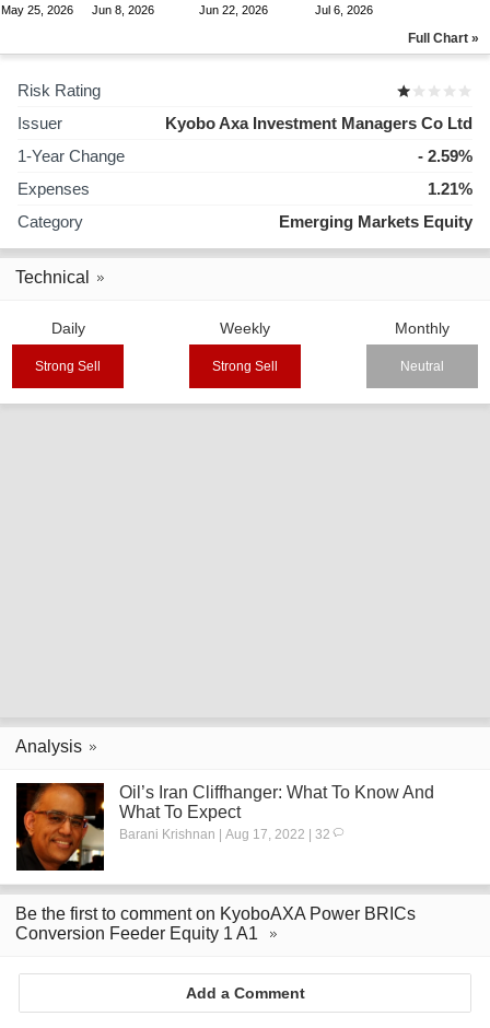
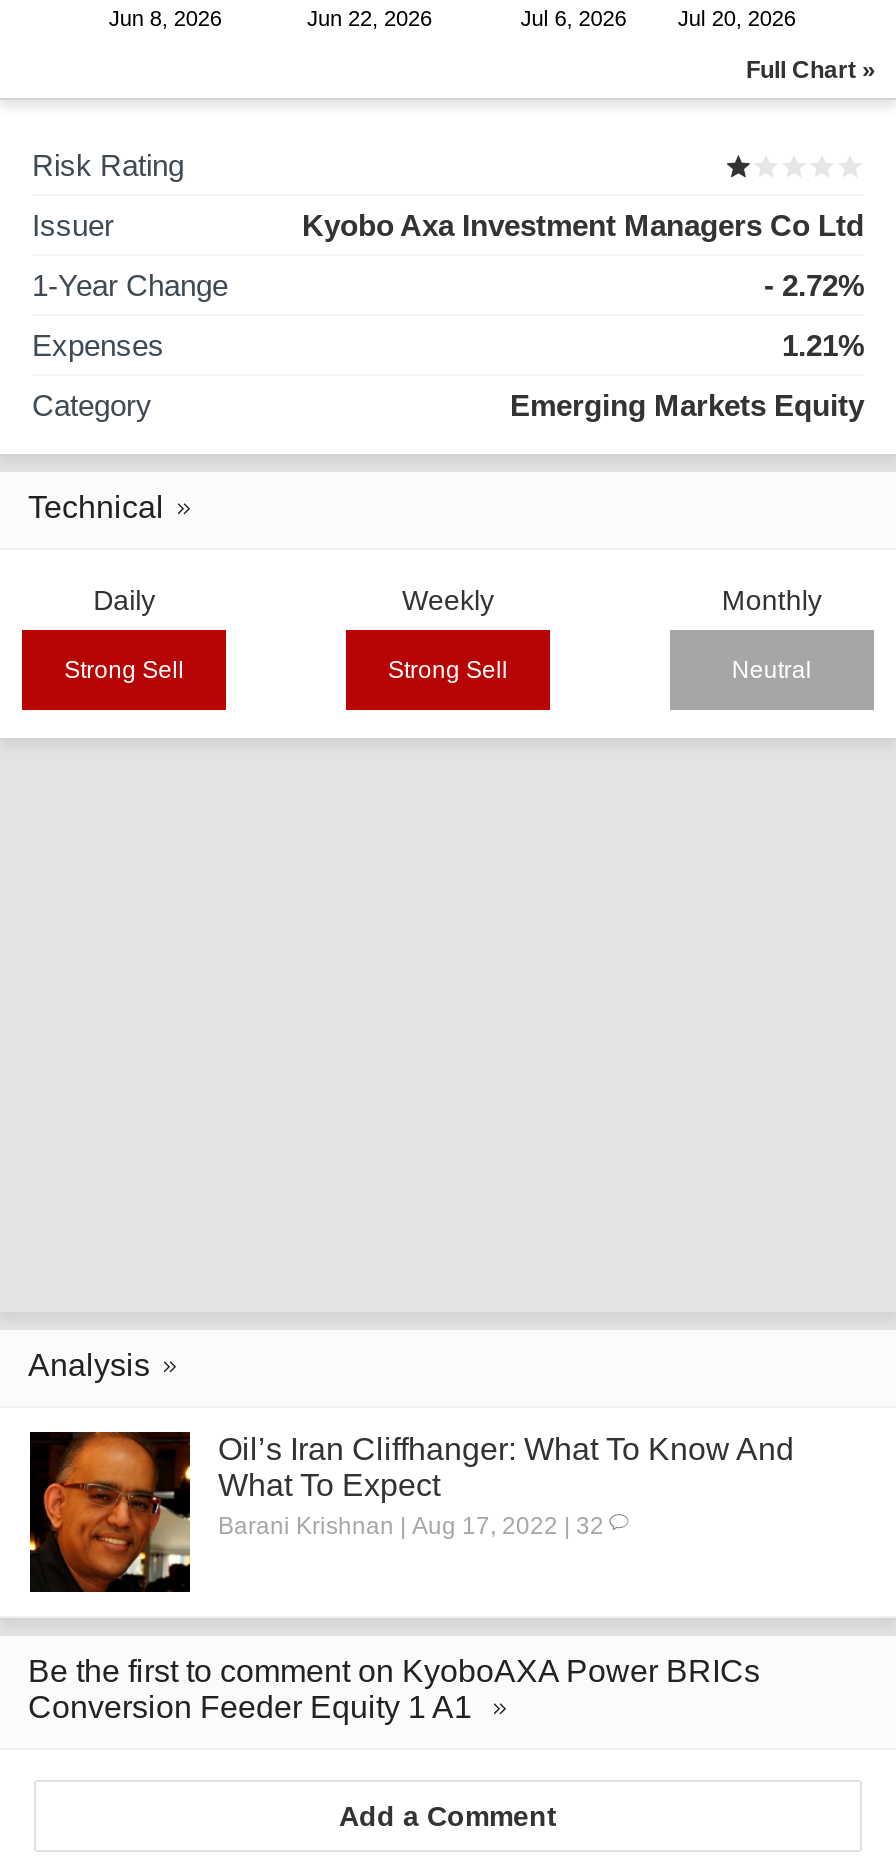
[1,3,73,17] May 25, 2026 -> none
none -> [678,6,796,31] Jul 20, 2026
[418,147,472,165] - 2.59% -> [764,268,864,302] - 2.72%

